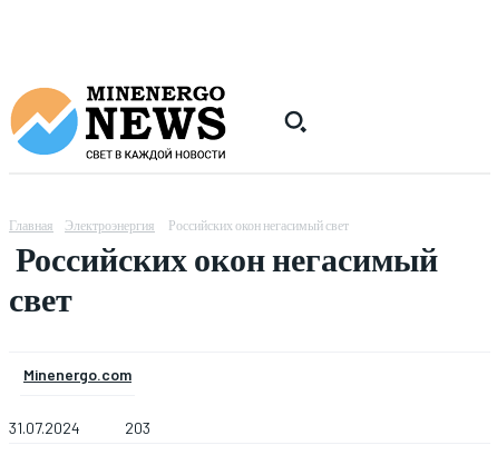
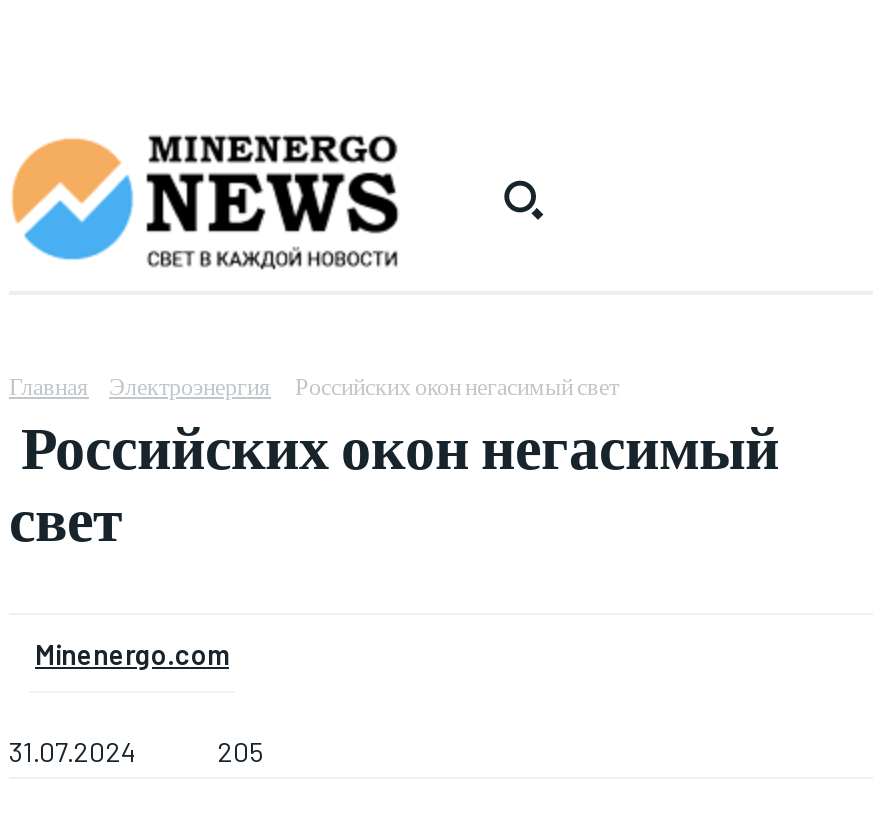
[125,419,150,438] 203 -> [217,734,265,768] 205

